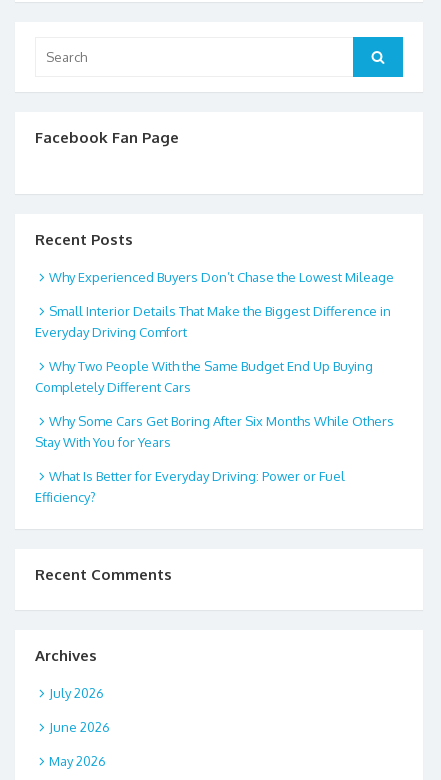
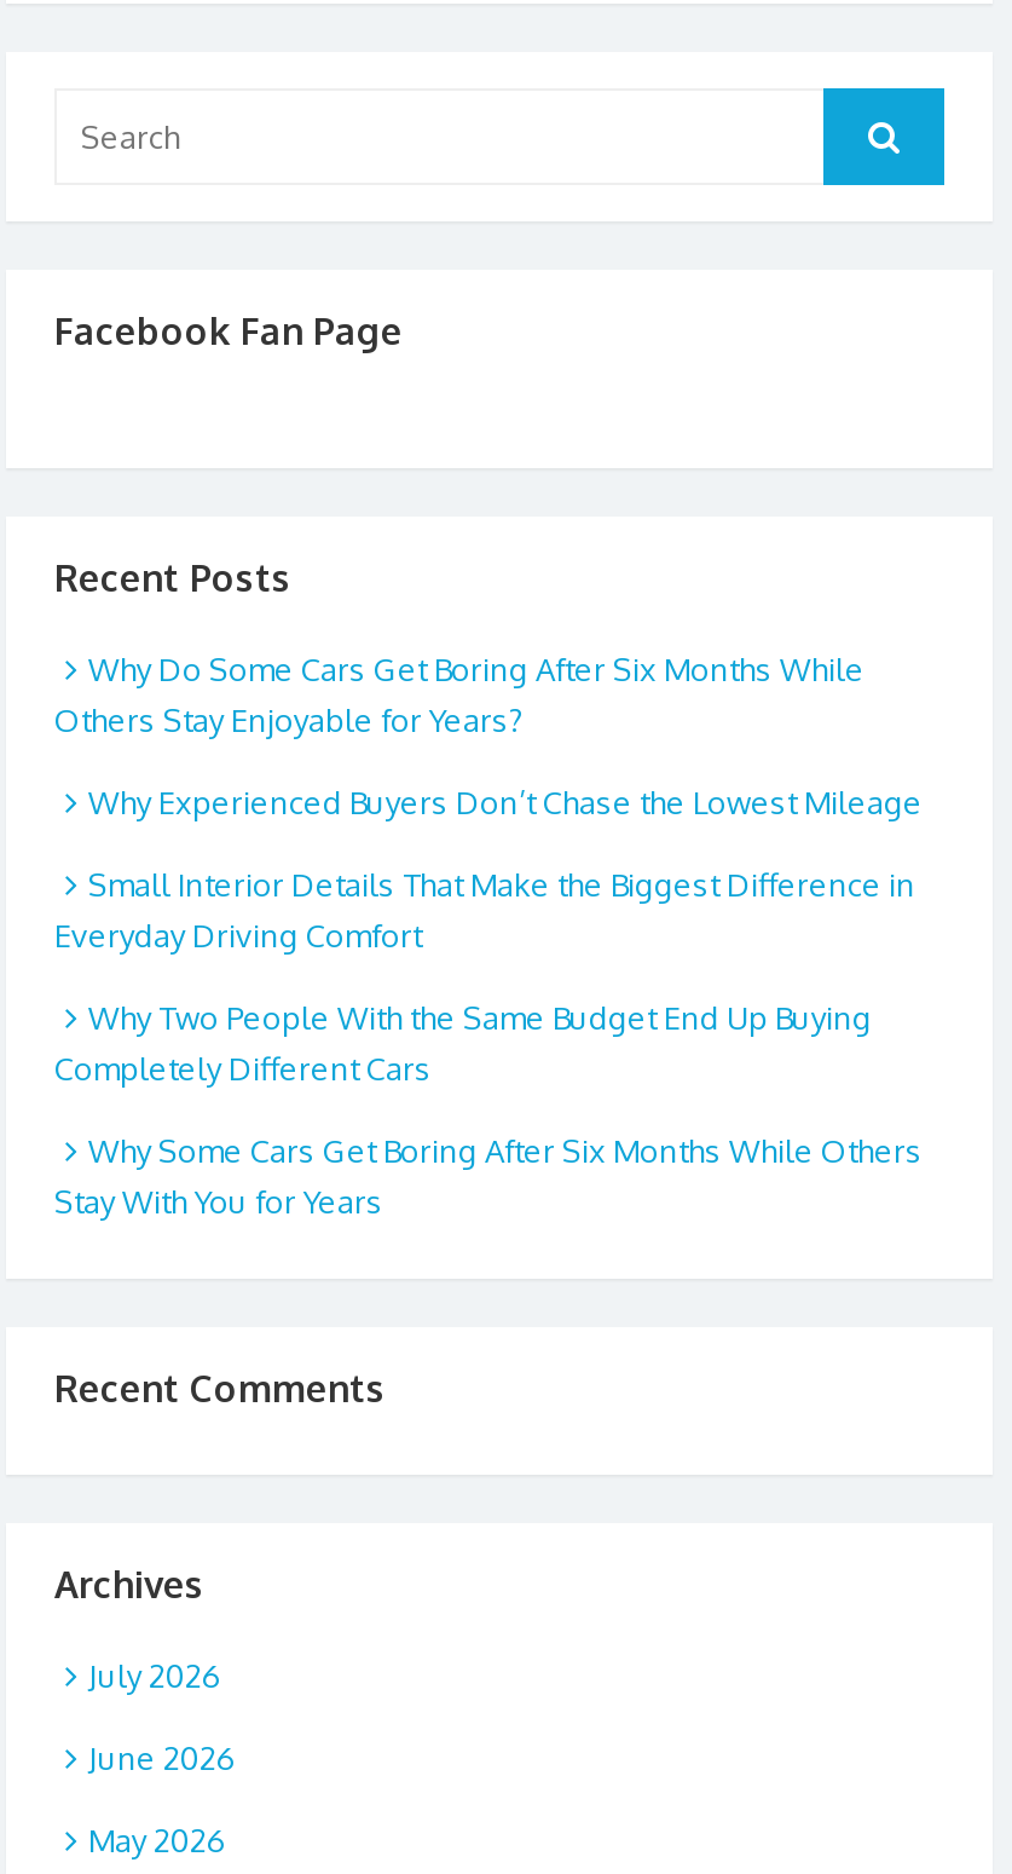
none -> [54,648,864,738] Why Do Some Cars Get Boring After Six Months While | Others Stay Enjoyable for Years?
moved [35,268,394,449] -> [54,782,923,1219]: Why Experienced Buyers Don’t Chase the Lowest Mileage | Small Interior Details That Make the Biggest Difference in | Everyday Driving Comfort | Why Two People With the Same Budget End Up Buying | Completely Different Cars | Why Some Cars Get Boring After Six Months While Others | Stay With You for Years
[35,467,345,504] What Is Better for Everyday Driving: Power or Fuel | Efficiency? -> none

